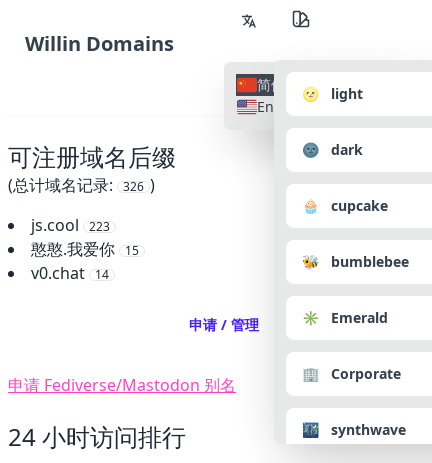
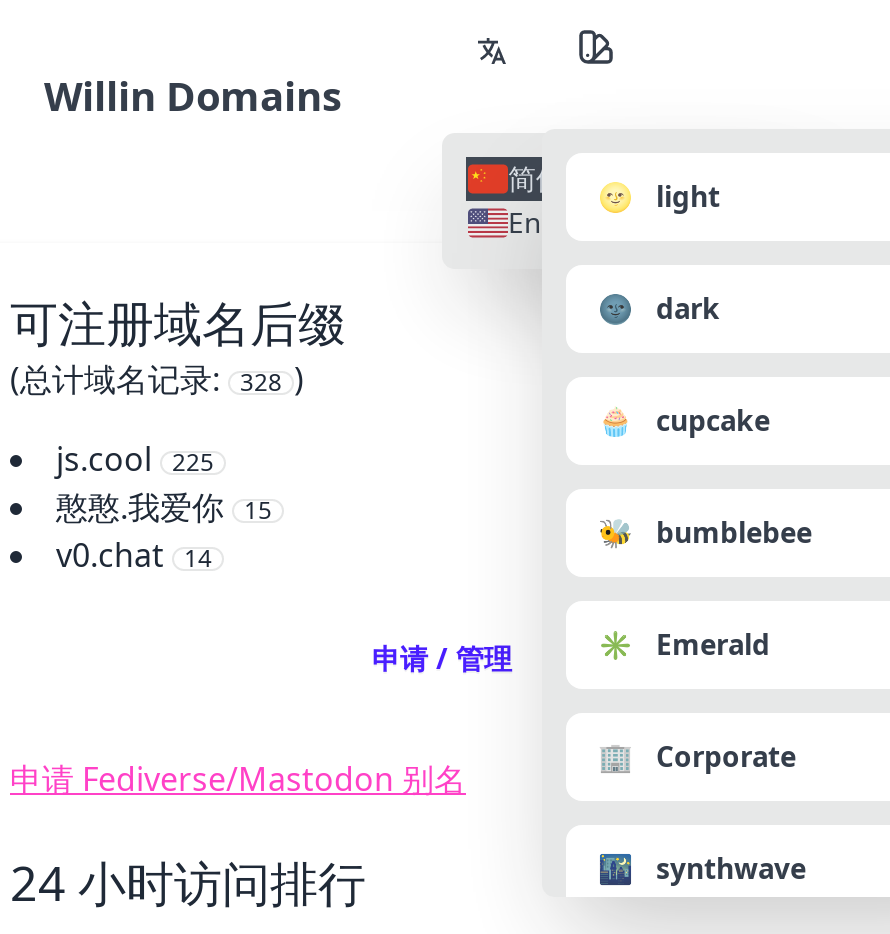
[8,174,155,196] (总计域名记录: 326 ) -> [10,357,304,401] (总计域名记录: 328 )
[31,214,110,236] js.cool 223 -> [56,437,214,481] js.cool 225

